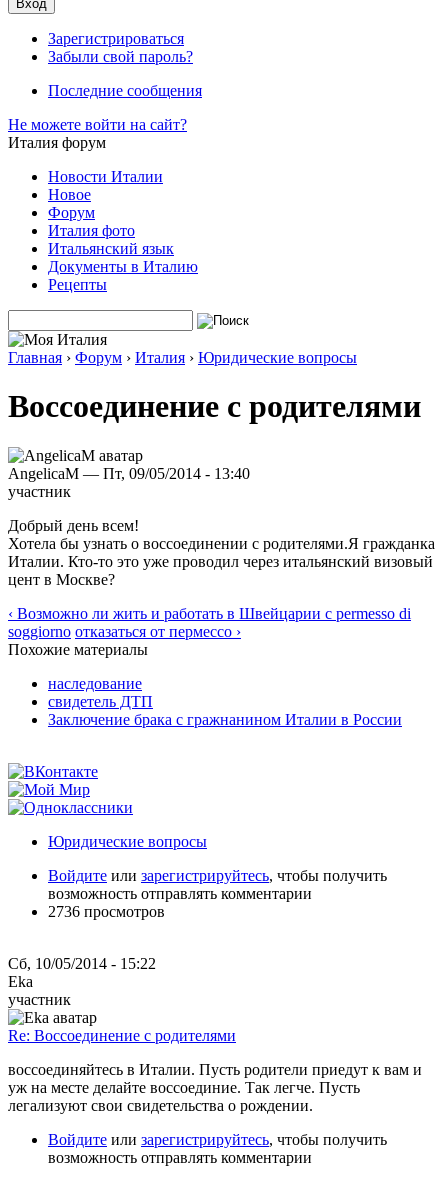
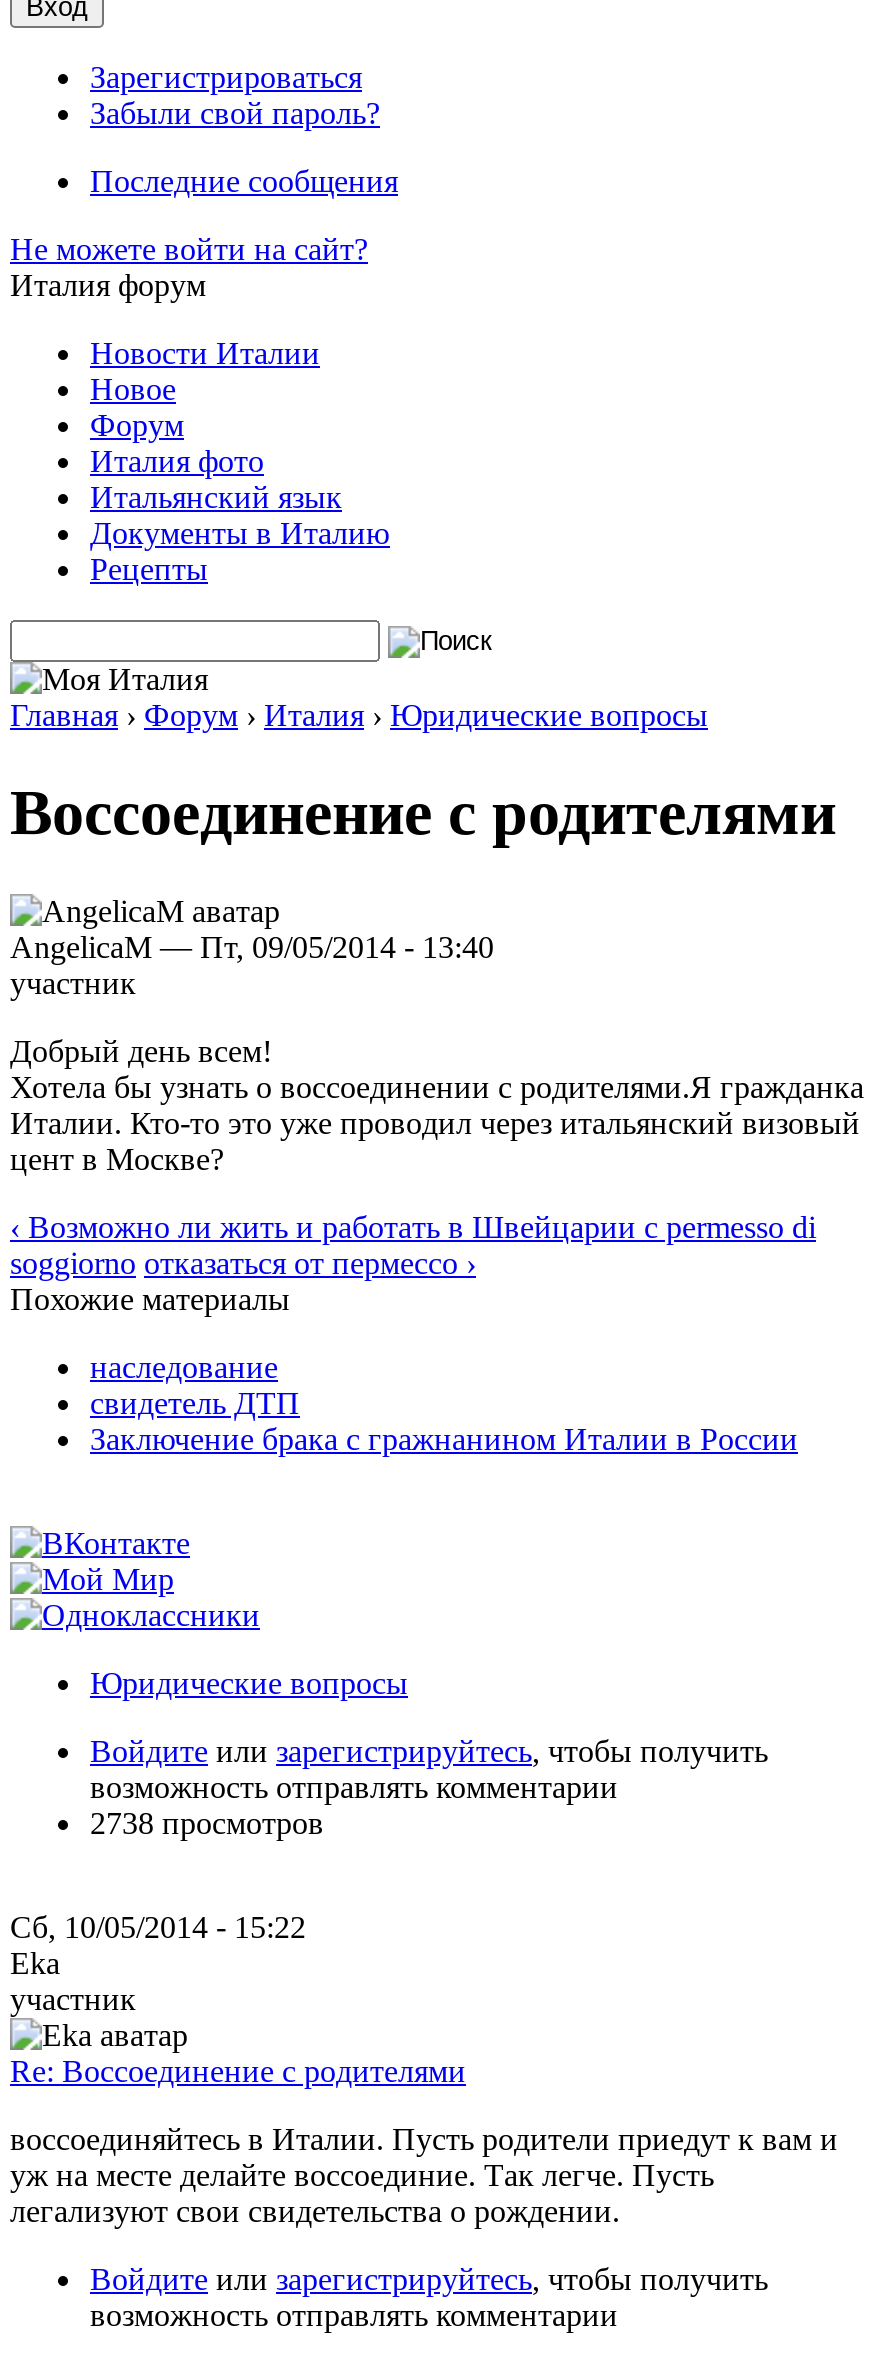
[48,903,165,920] 2736 просмотров -> [90,1806,324,1840] 2738 просмотров

